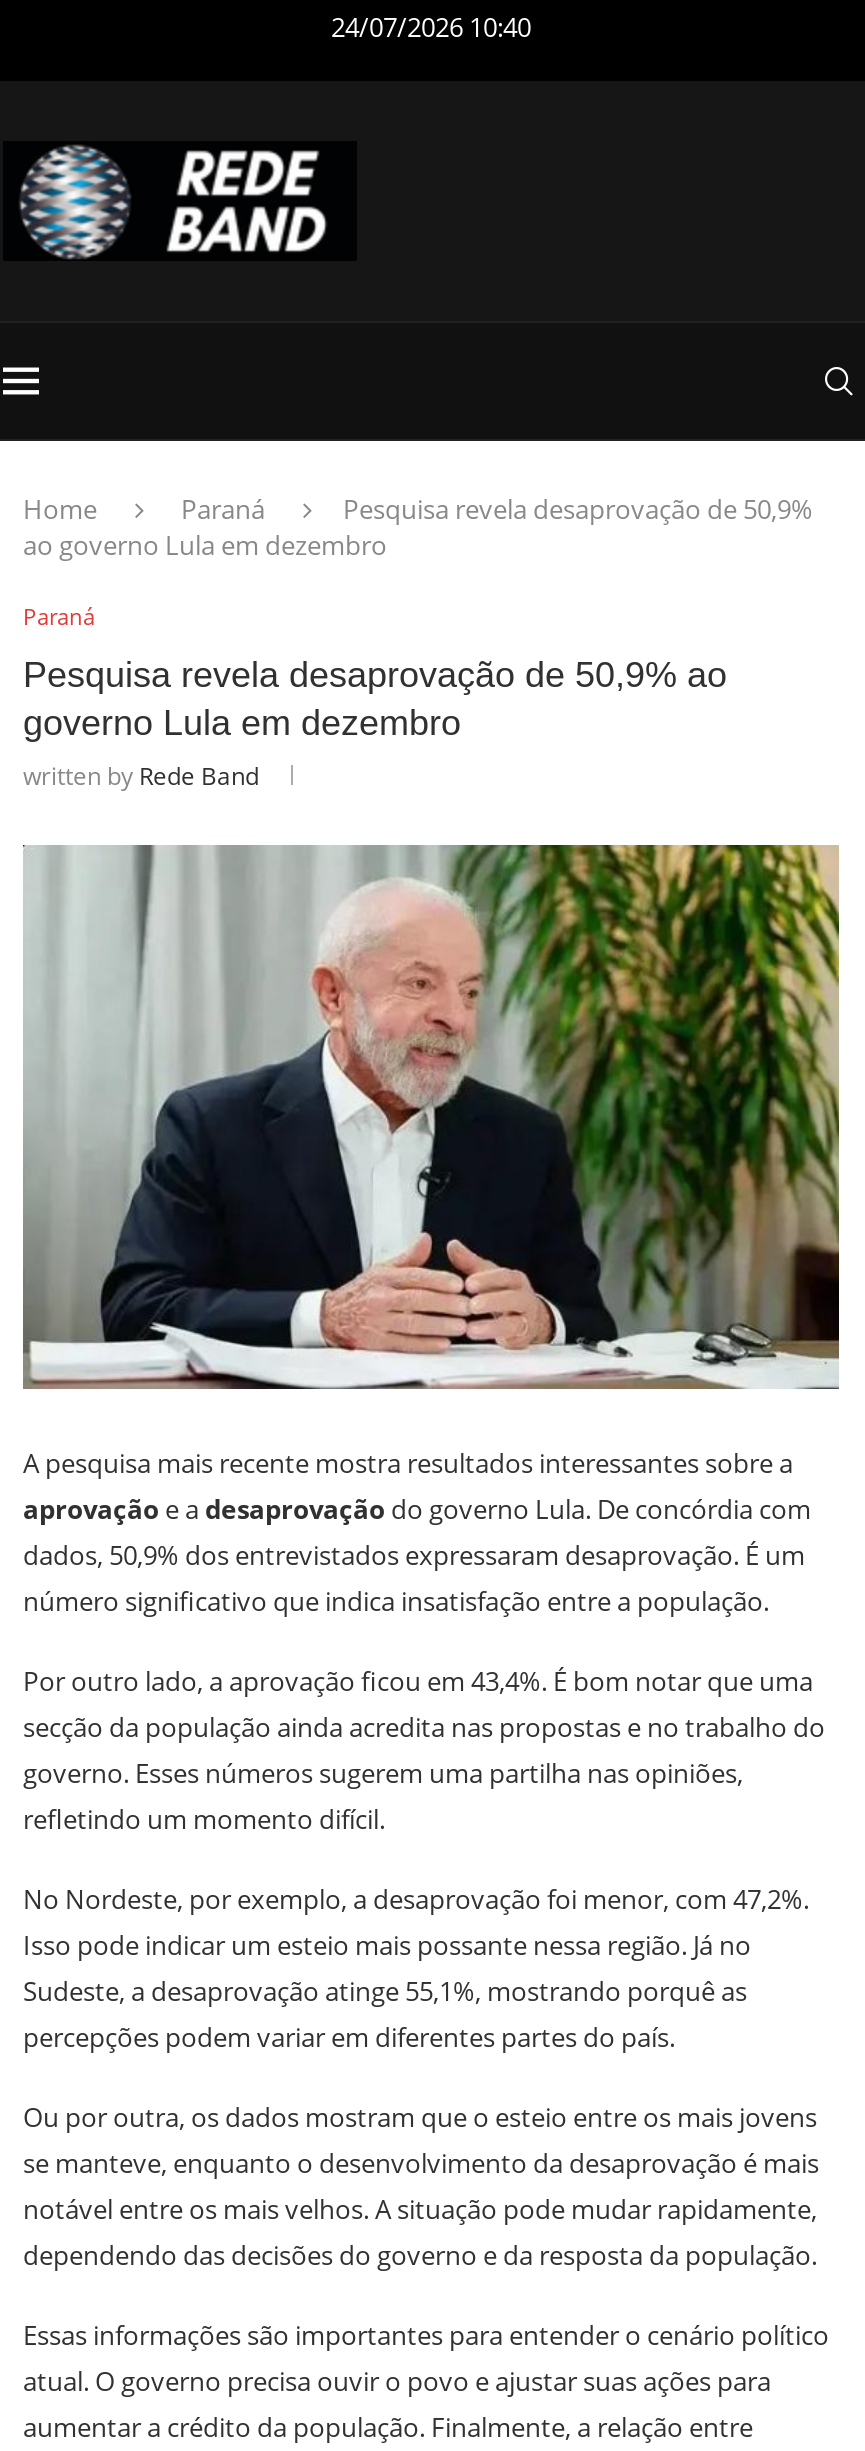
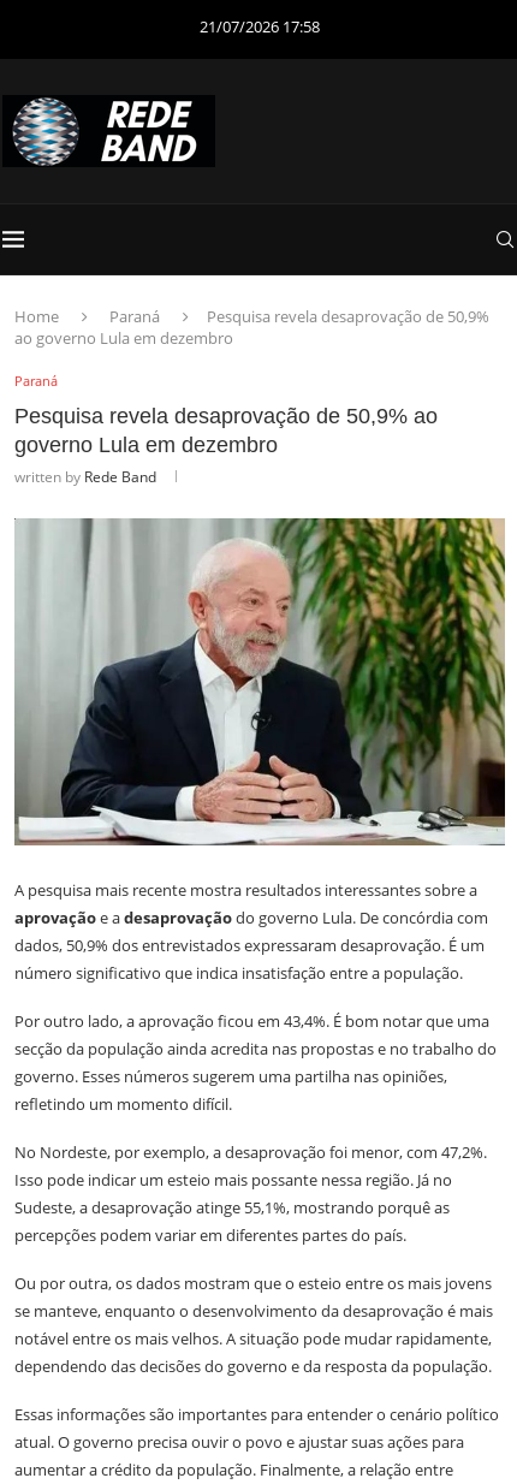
[331,9,531,45] 24/07/2026 10:40 -> [200,16,320,37] 21/07/2026 17:58

